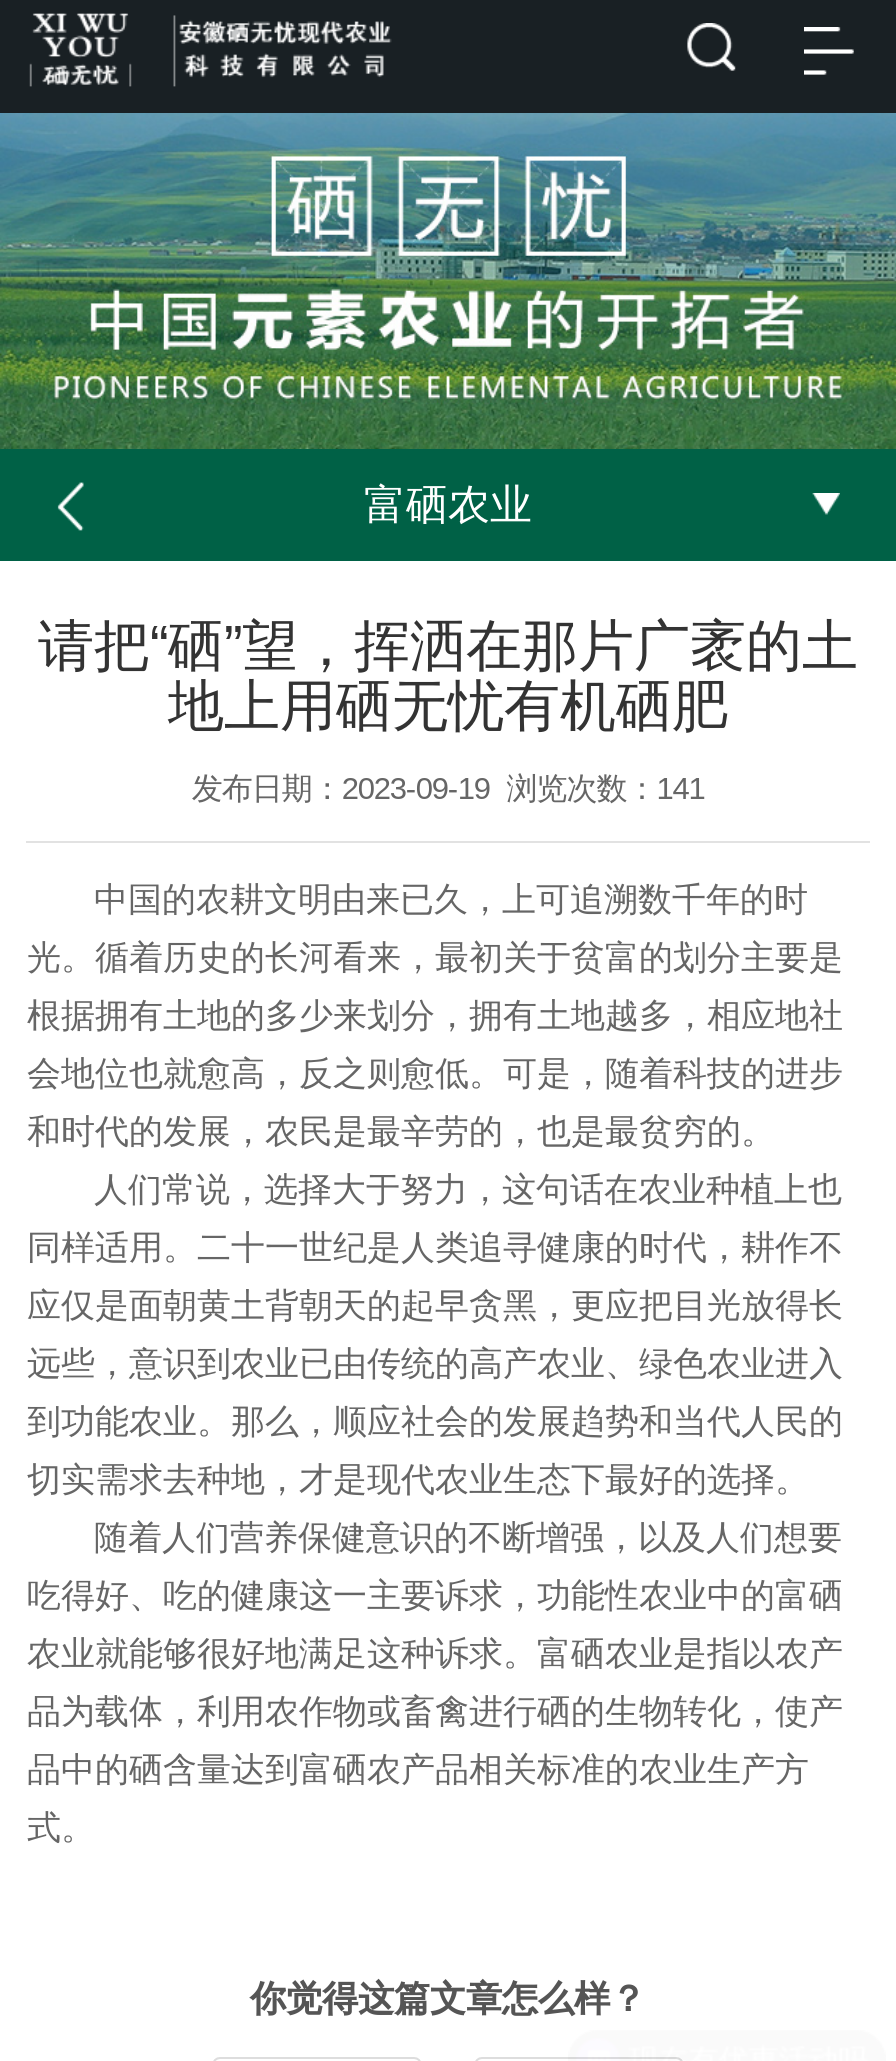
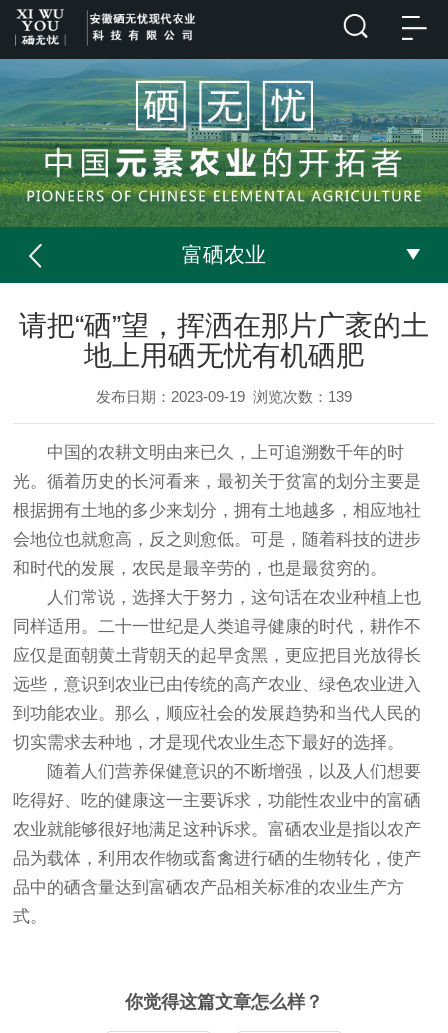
[192,771,704,805] 发布日期：2023-09-19 浏览次数：141 -> [96,388,352,405] 发布日期：2023-09-19 浏览次数：139

